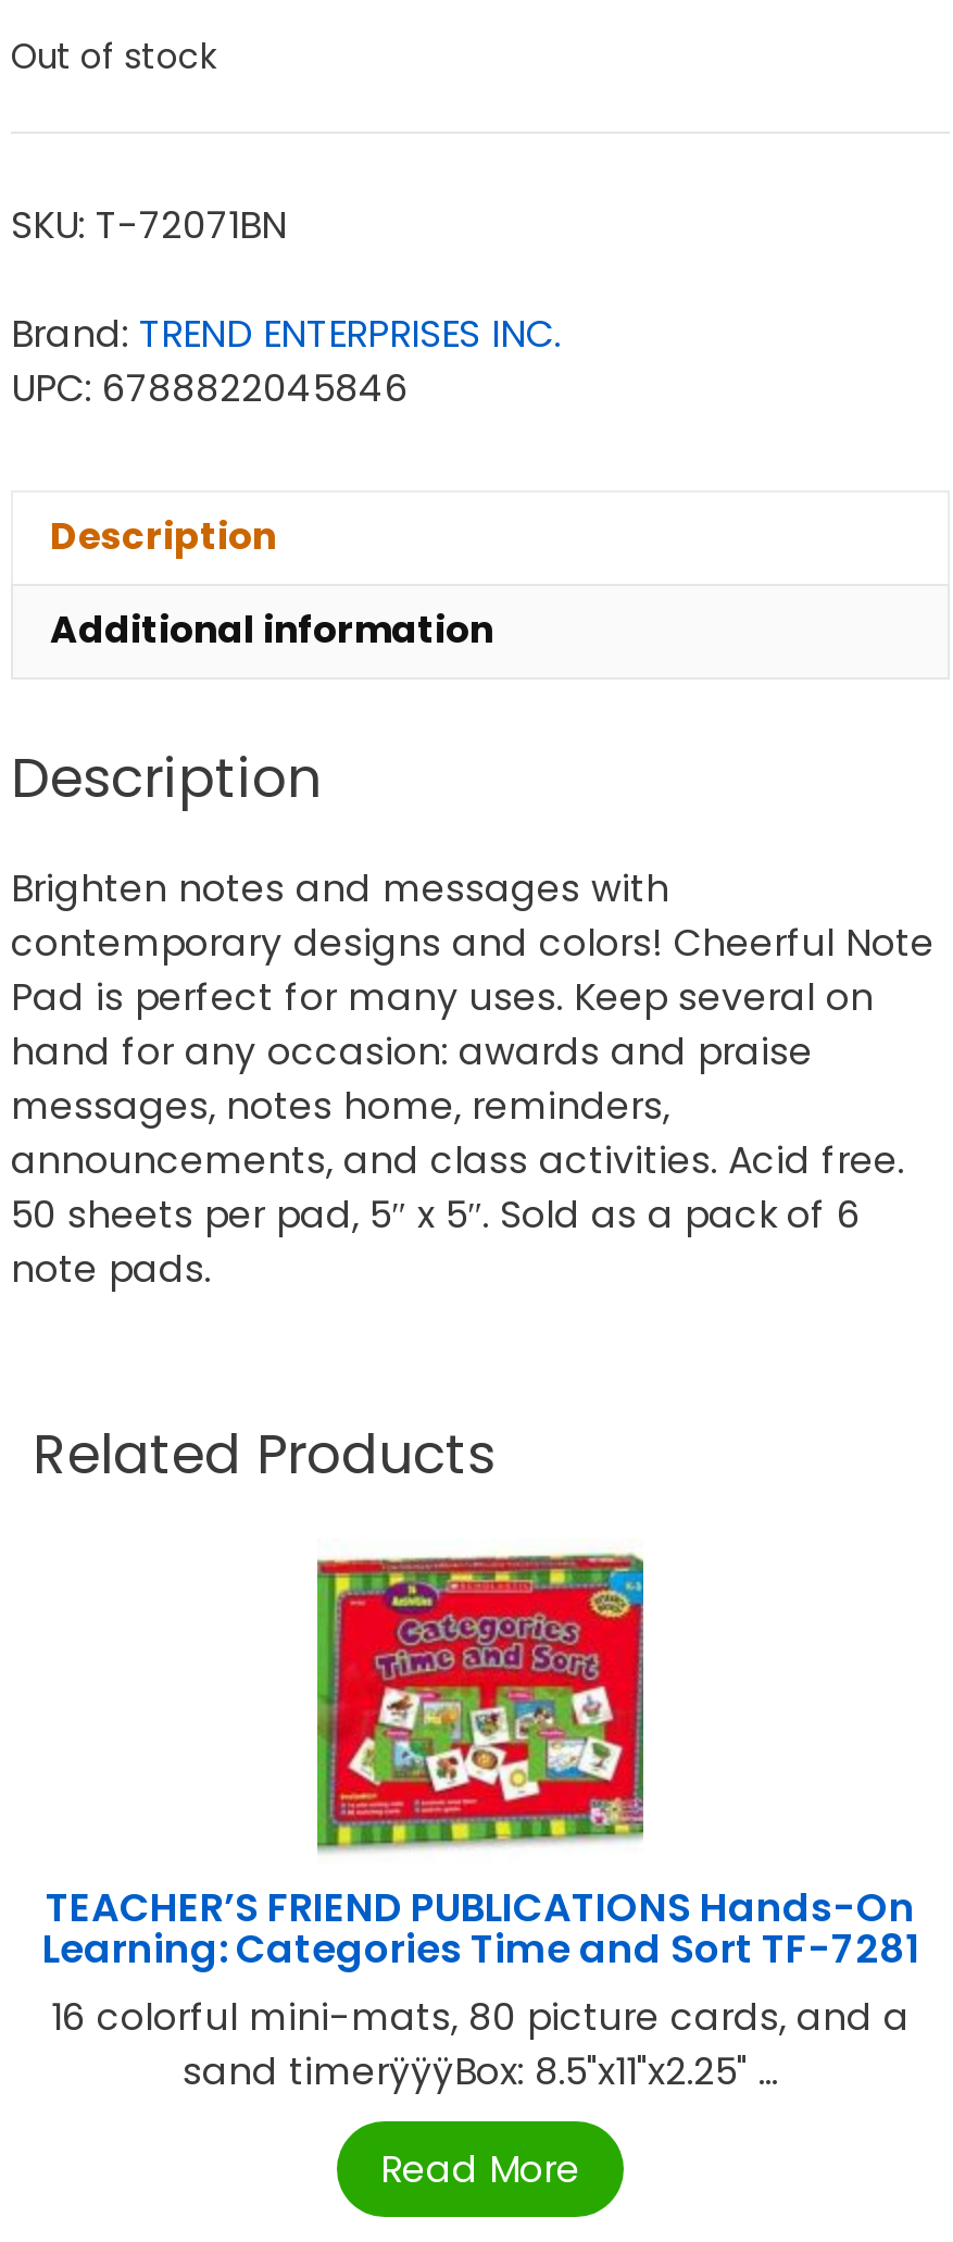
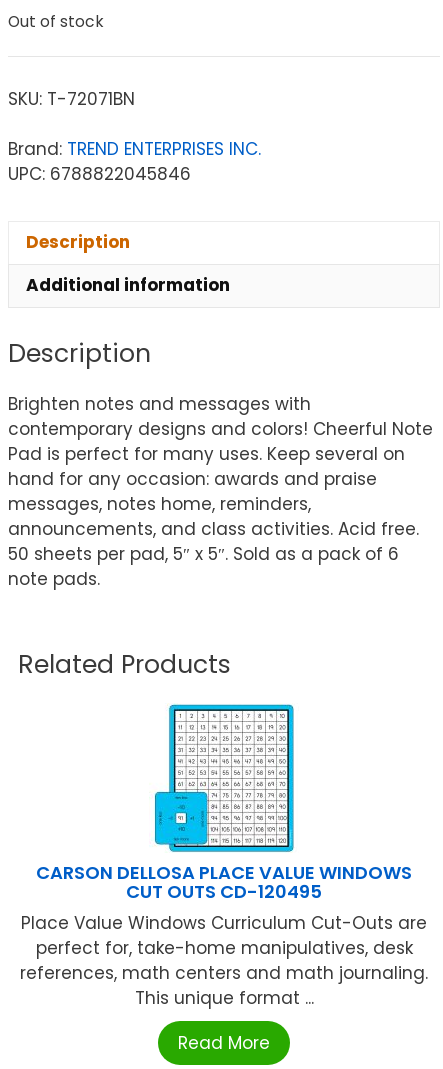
[315,1543,645,1756] [image] -> [149,703,299,853] [image]
[42,1881,918,2098] TEACHER’S FRIEND PUBLICATIONS Hands-On | Learning: Categories Time and Sort TF-7281 | 16 colorful mini-mats, 80 picture cards, and a | sand timerÿÿÿBox: 8.5"x11"x2.25" ... -> [20,860,428,1010] CARSON DELLOSA PLACE VALUE WINDOWS | CUT OUTS CD-120495 | Place Value Windows Curriculum Cut-Outs are | perfect for, take-home manipulatives, desk | references, math centers and math journaling. | This unique format ...

